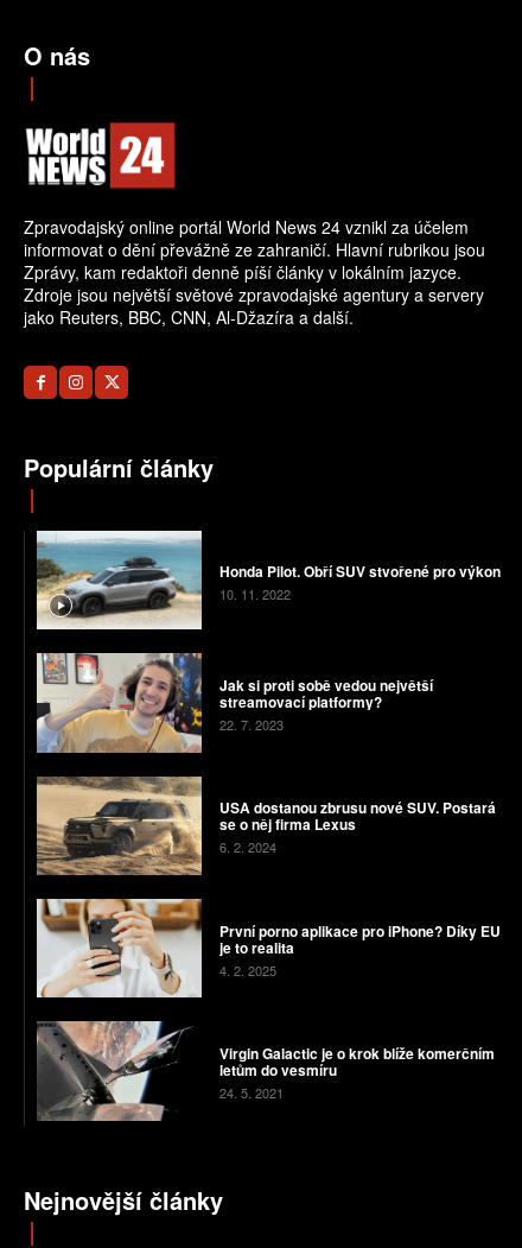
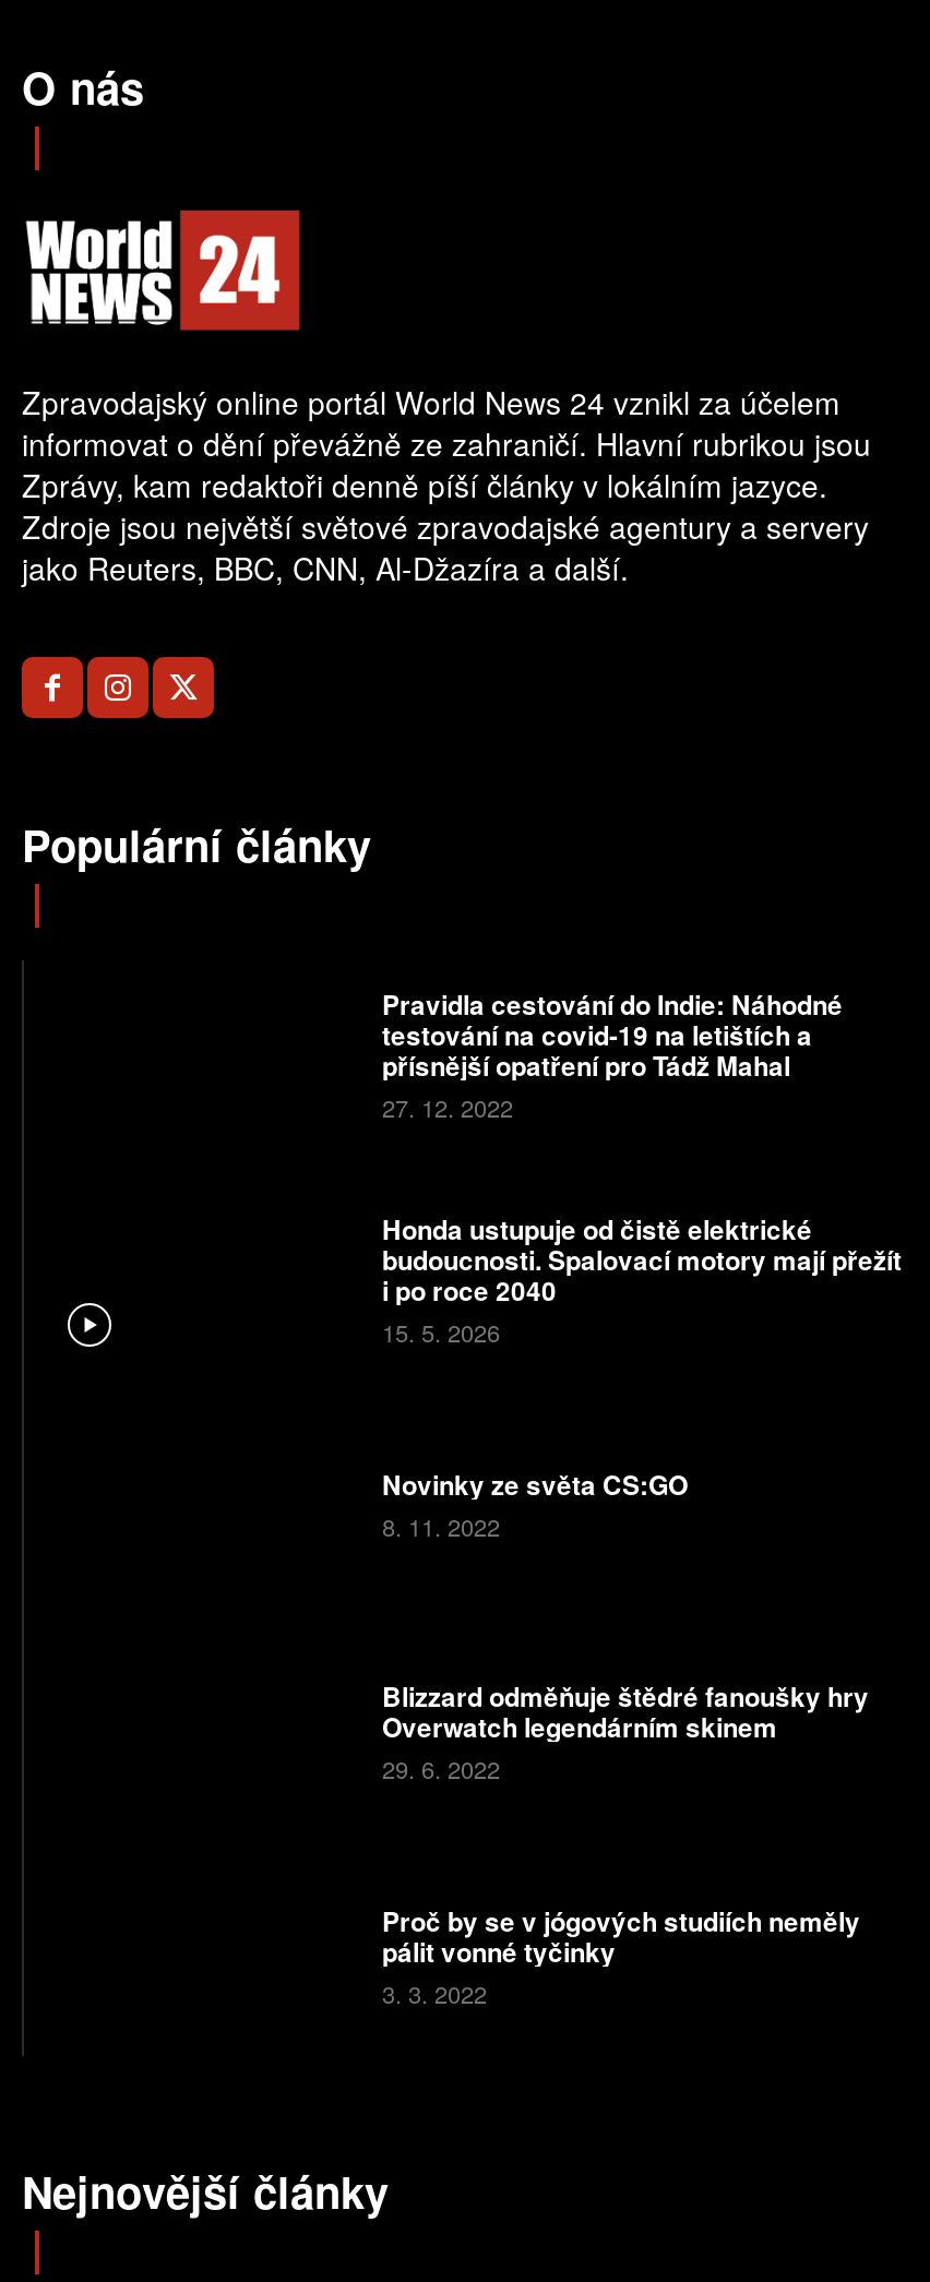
[36,530,203,631] [image] -> none
[219,560,501,603] Honda Pilot. Obří SUV stvořené pro výkon | 10. 11. 2022 -> [382,984,842,1123] Pravidla cestování do Indie: Náhodné | testování na covid-19 na letištích a | přísnější opatření pro Tádž Mahal | 27. 12. 2022
[36,652,203,754] [image] -> none
[219,674,433,734] Jak si proti sobě vedou největší | streamovací platformy? | 22. 7. 2023 -> [382,1209,901,1349] Honda ustupuje od čistě elektrické | budoucnosti. Spalovací motory mají přežít | i po roce 2040 | 15. 5. 2026
[36,775,203,876] [image] -> none
[219,797,496,857] USA dostanou zbrusu nové SUV. Postará | se o něj firma Lexus | 6. 2. 2024 -> [382,1465,687,1544] Novinky ze světa CS:GO | 8. 11. 2022
[36,898,203,999] [image] -> none
[219,920,501,979] První porno aplikace pro iPhone? Díky EU | je to realita | 4. 2. 2025 -> [382,1676,869,1785] Blizzard odměňuje štědré fanoušky hry | Overwatch legendárním skinem | 29. 6. 2022
[36,1020,191,1122] [image] -> none
[219,1043,495,1102] Virgin Galactic je o krok blíže komerčním | letům do vesmíru | 24. 5. 2021 -> [382,1901,860,2010] Proč by se v jógových studiích neměly | pálit vonné tyčinky | 3. 3. 2022

